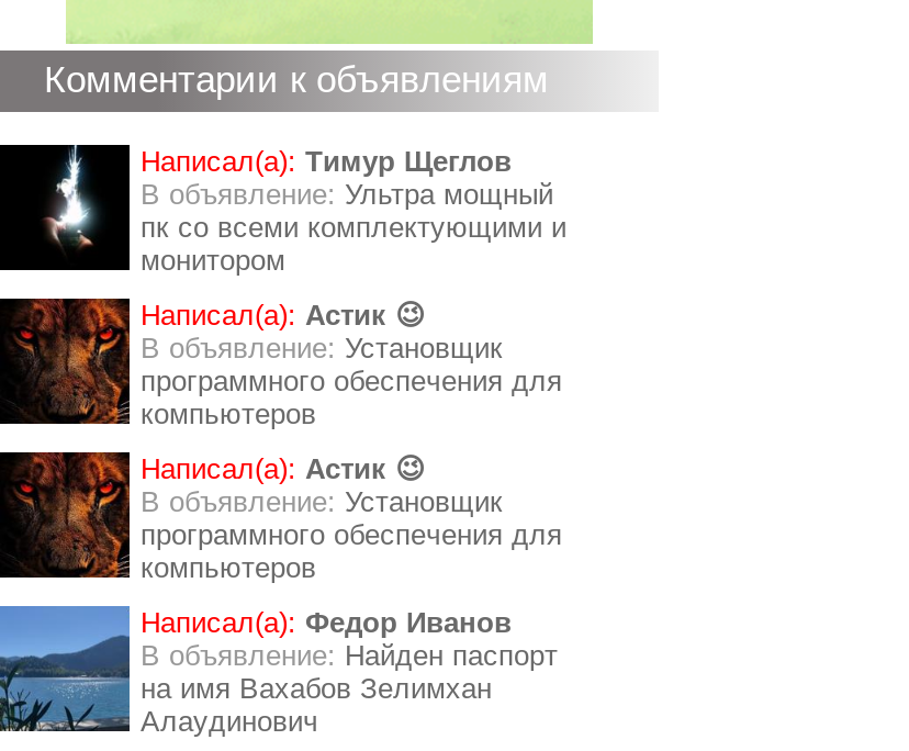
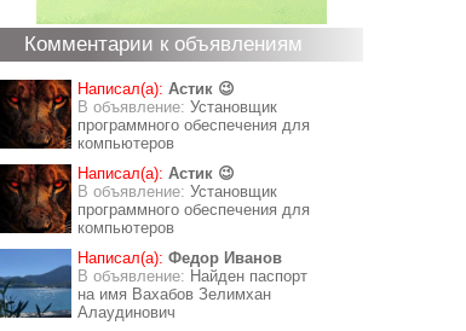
[18,143,566,277] [image] | Написал(а): Тимур Щеглов | В объявление: Ультра мощный | пк со всеми комплектующими и | монитором -> none

